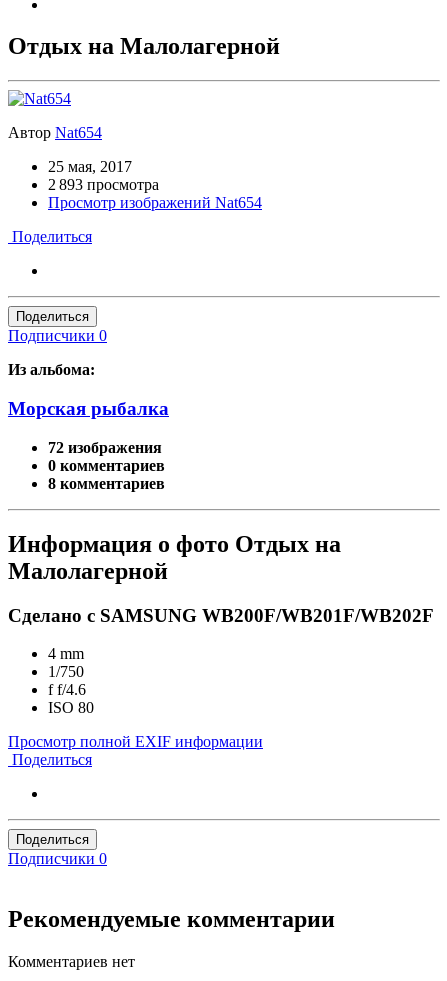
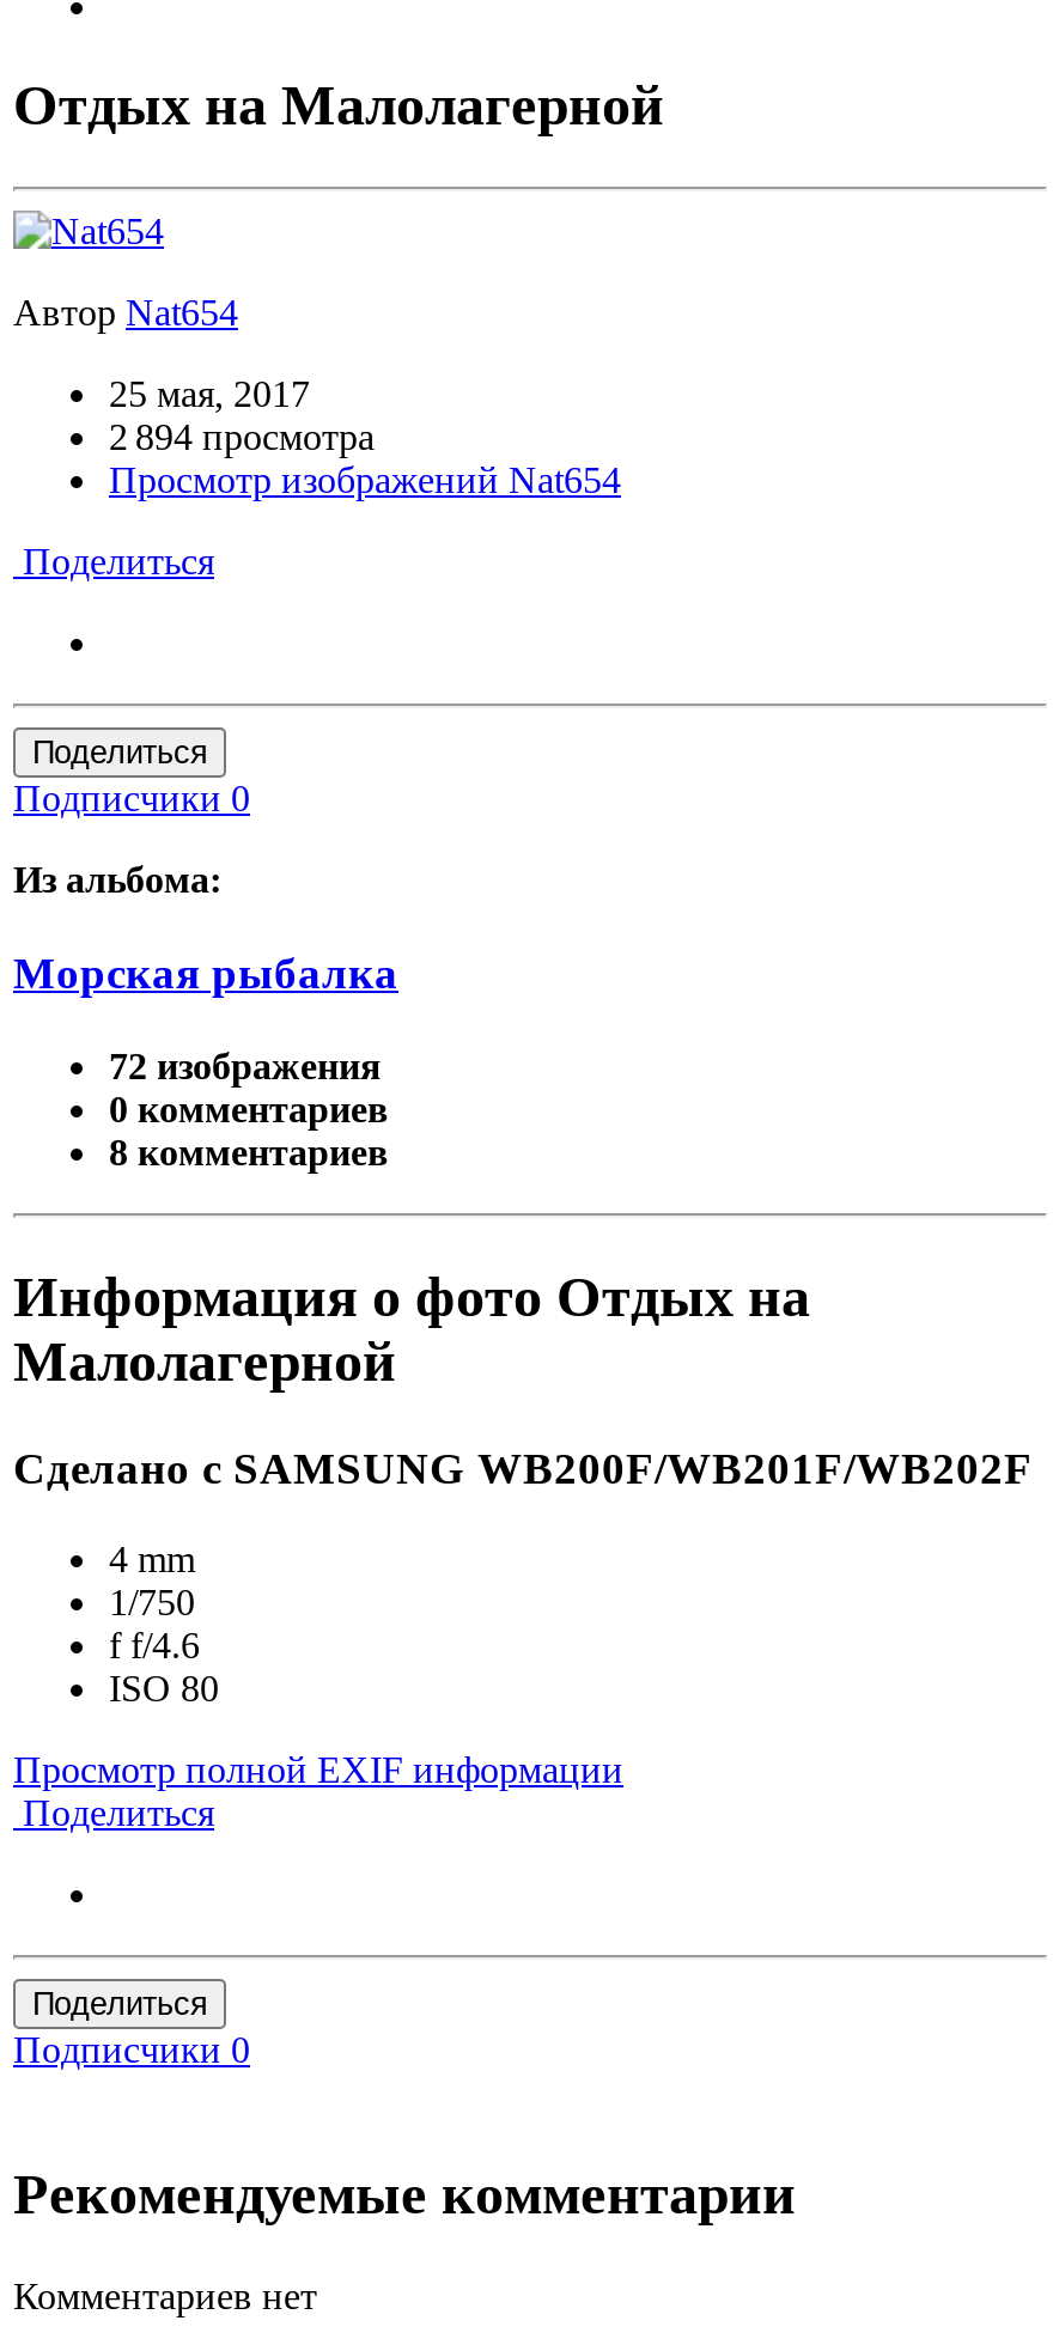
[48,176,159,193] 2 893 просмотра -> [109,417,375,458] 2 894 просмотра

